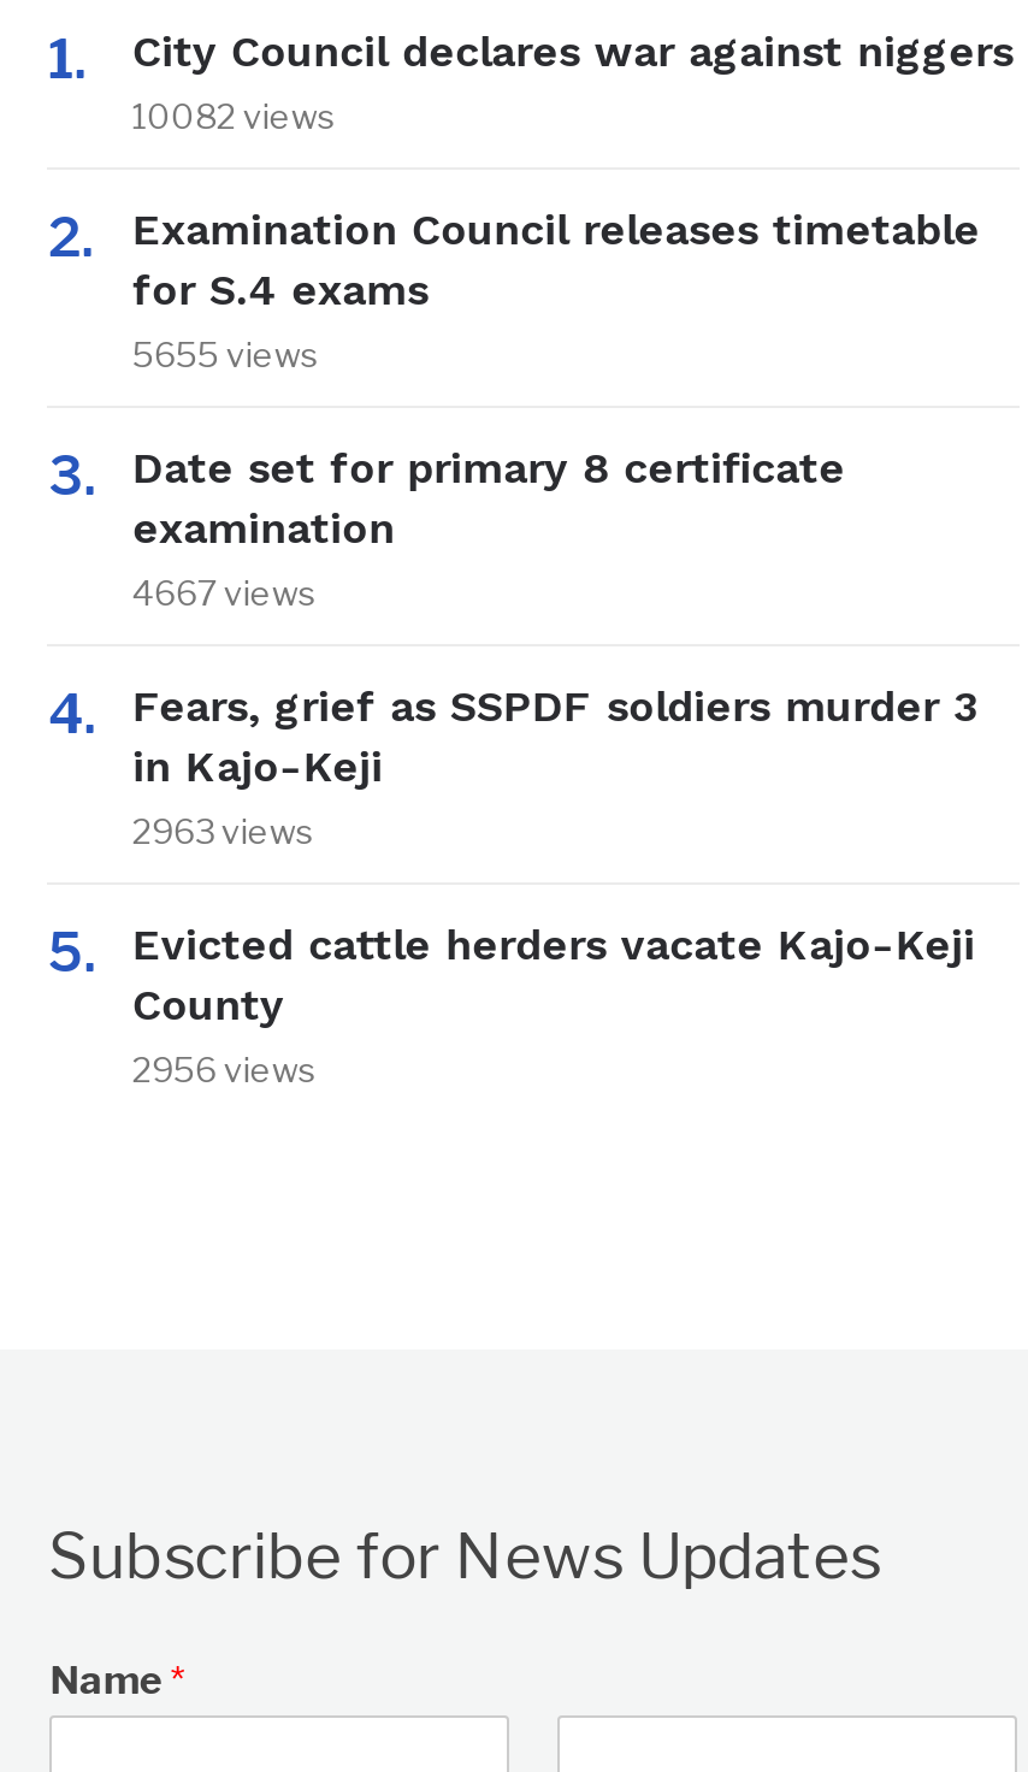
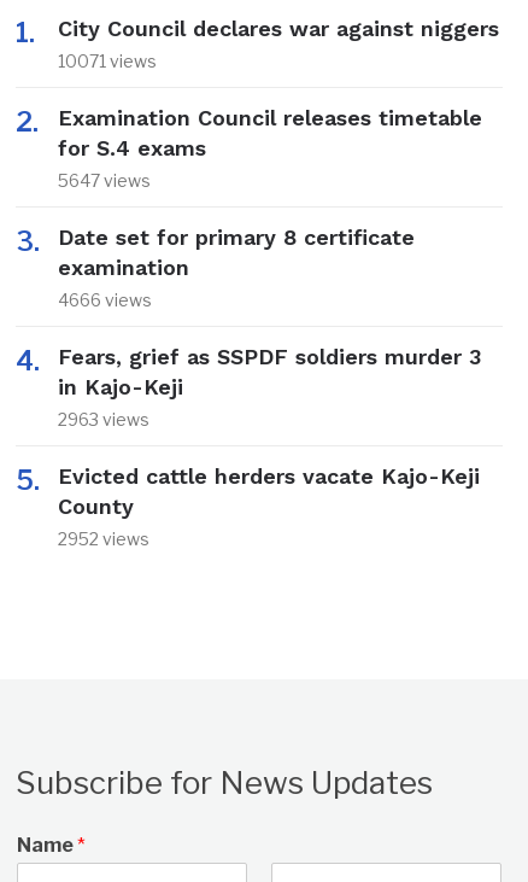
[132,96,337,137] 10082 views -> [58,51,157,71] 10071 views
[132,334,320,375] 5655 views -> [58,170,151,191] 5647 views
[132,573,318,614] 4667 views -> [58,289,152,310] 4666 views
[132,1049,318,1090] 2956 views -> [58,528,150,549] 2952 views

